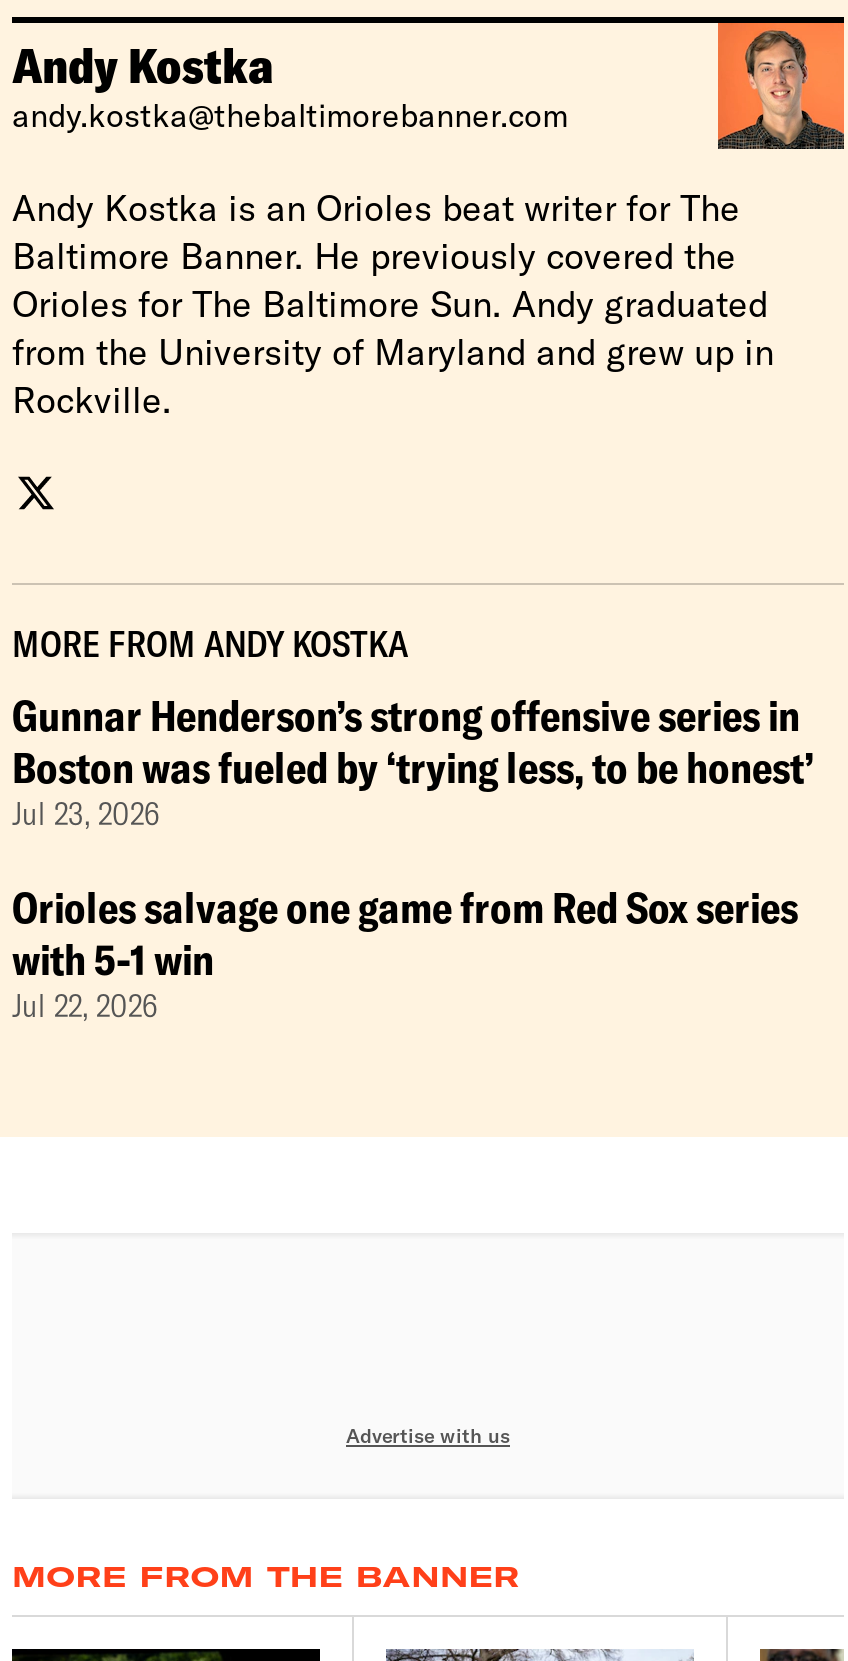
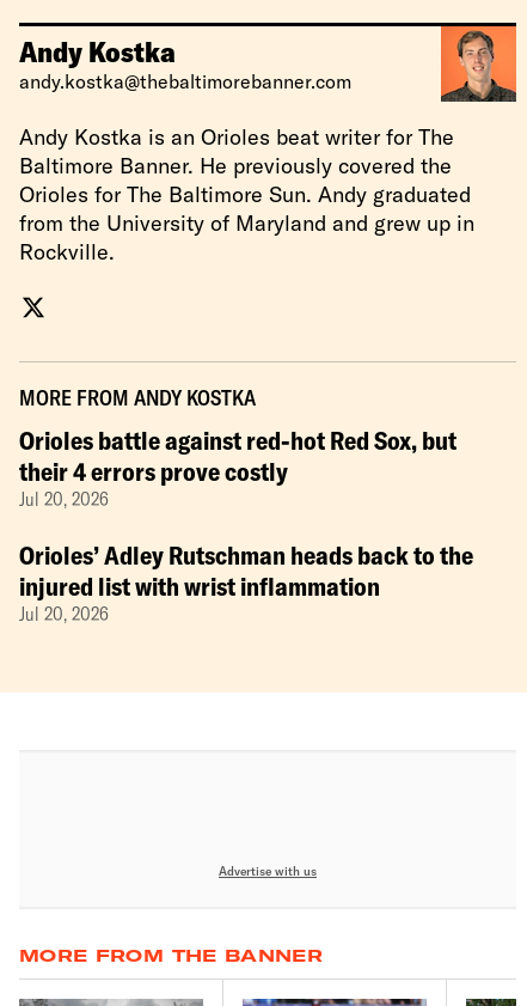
[12,689,814,833] Gunnar Henderson’s strong offensive series in | Boston was fueled by ‘trying less, to be honest’ | Jul 23, 2026 -> [19,424,456,511] Orioles battle against red-hot Red Sox, but | their 4 errors prove costly | Jul 20, 2026
[12,881,798,1025] Orioles salvage one game from Red Sox series | with 5-1 win | Jul 22, 2026 -> [19,539,473,625] Orioles’ Adley Rutschman heads back to the | injured list with wrist inflammation | Jul 20, 2026

